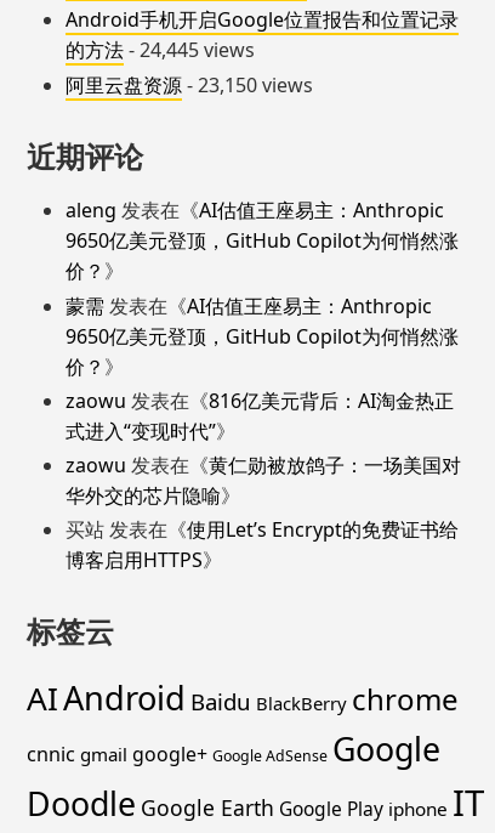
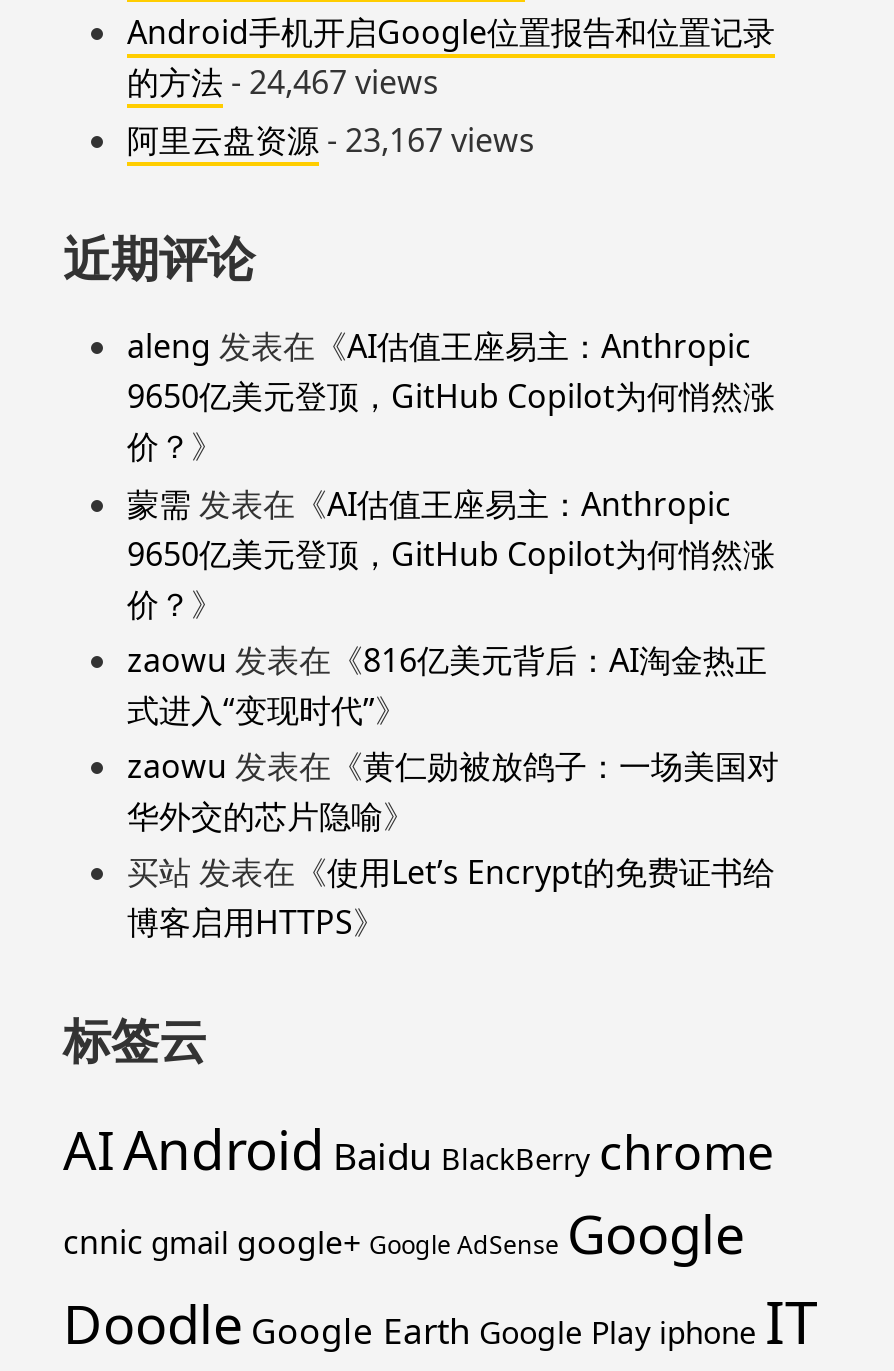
[66,37,255,64] 的方法- 24,445 views -> [127,61,439,105] 的方法- 24,467 views
[66,71,313,98] 阿里云盘资源- 23,150 views -> [127,117,535,161] 阿里云盘资源- 23,167 views

